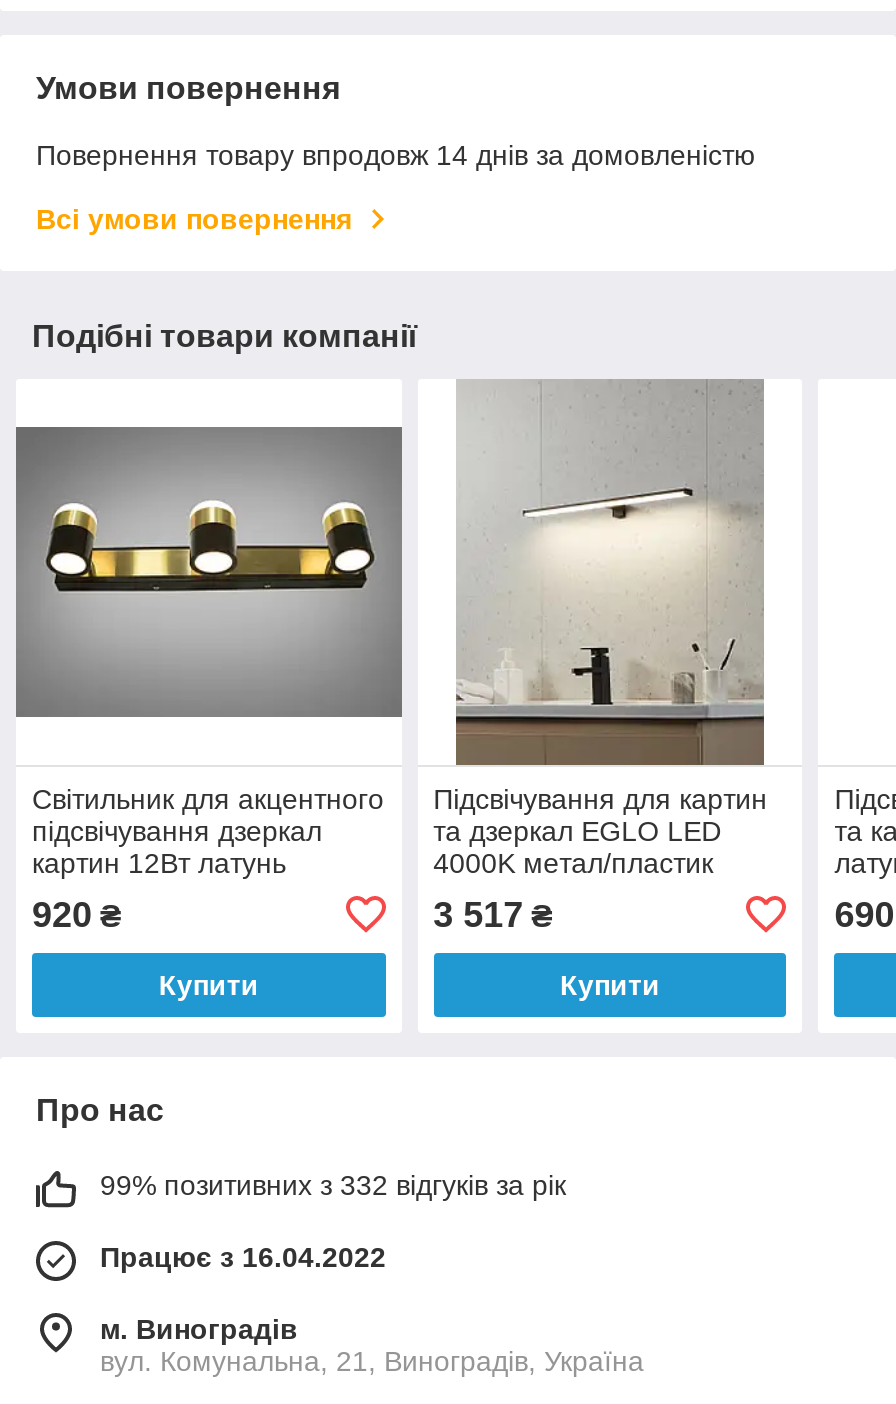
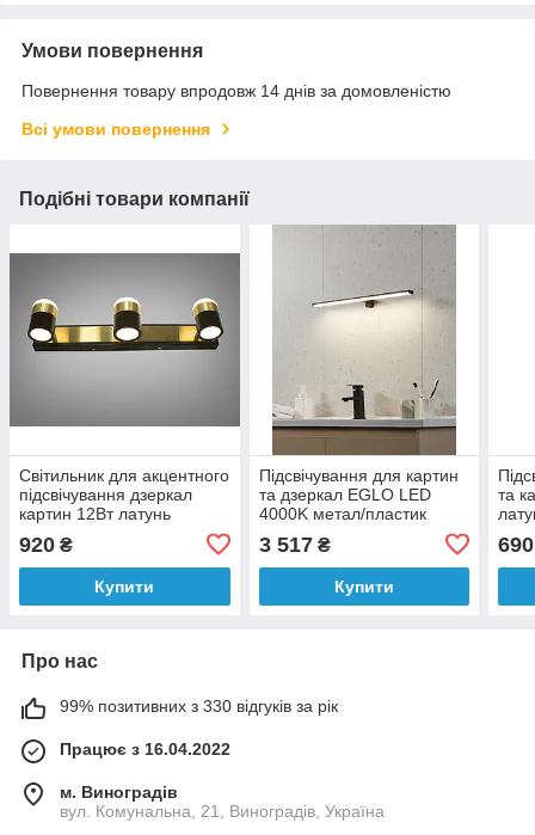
[100,1169,566,1201] 99% позитивних з 332 відгуків за рік -> [60,696,338,715] 99% позитивних з 330 відгуків за рік

